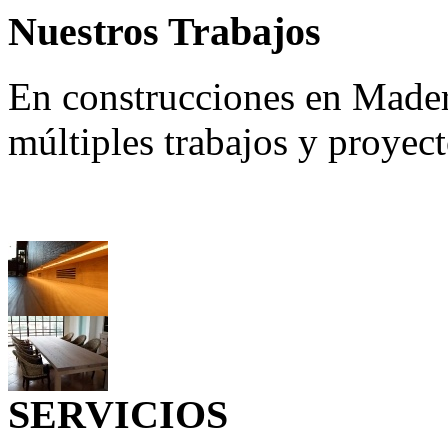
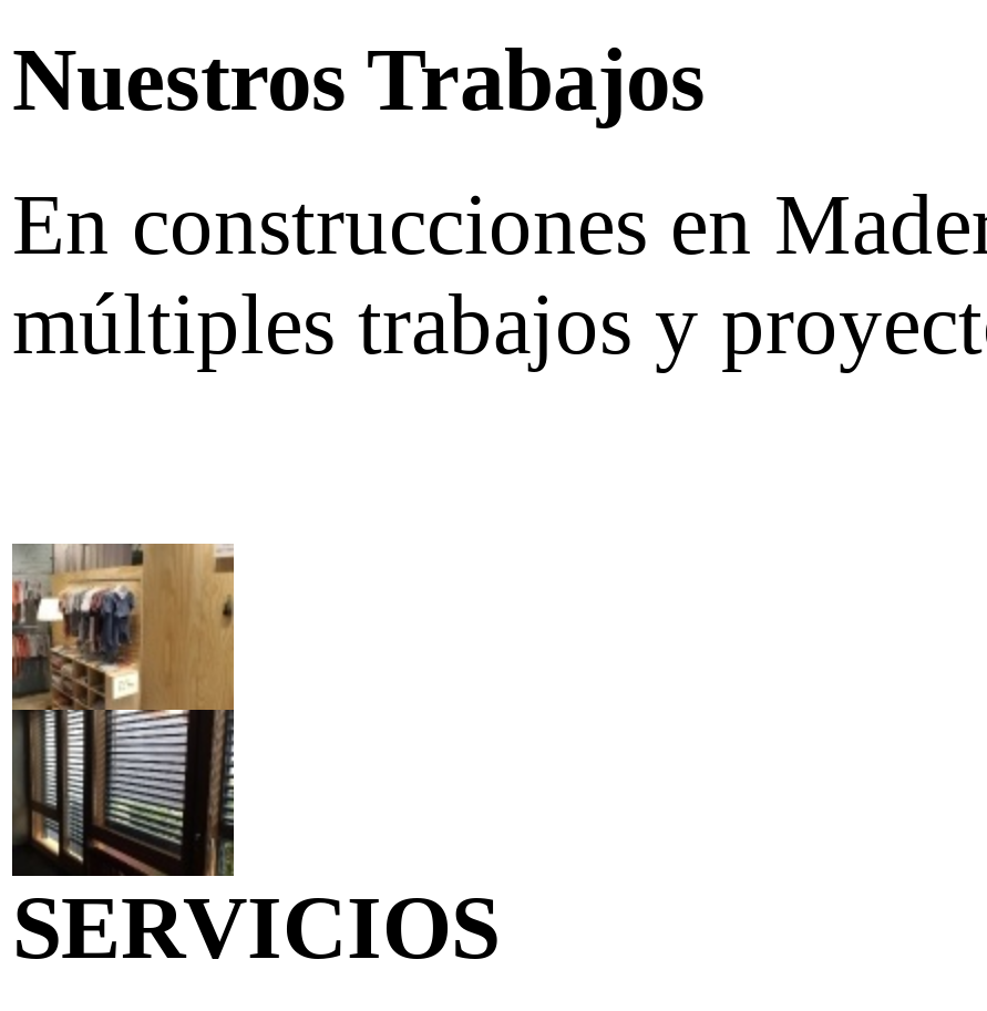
[7,240,109,390] [image] -> [10,541,236,874] [image]

